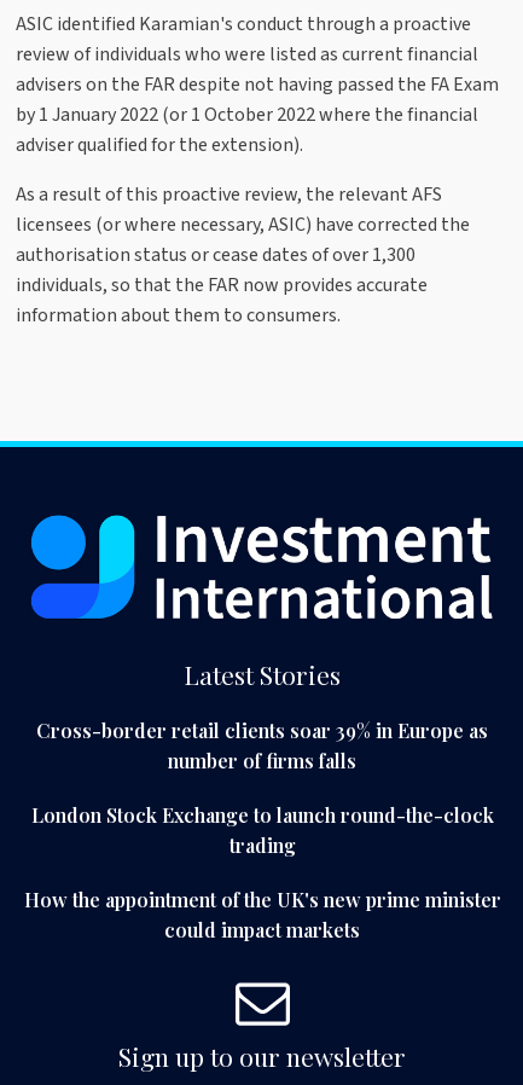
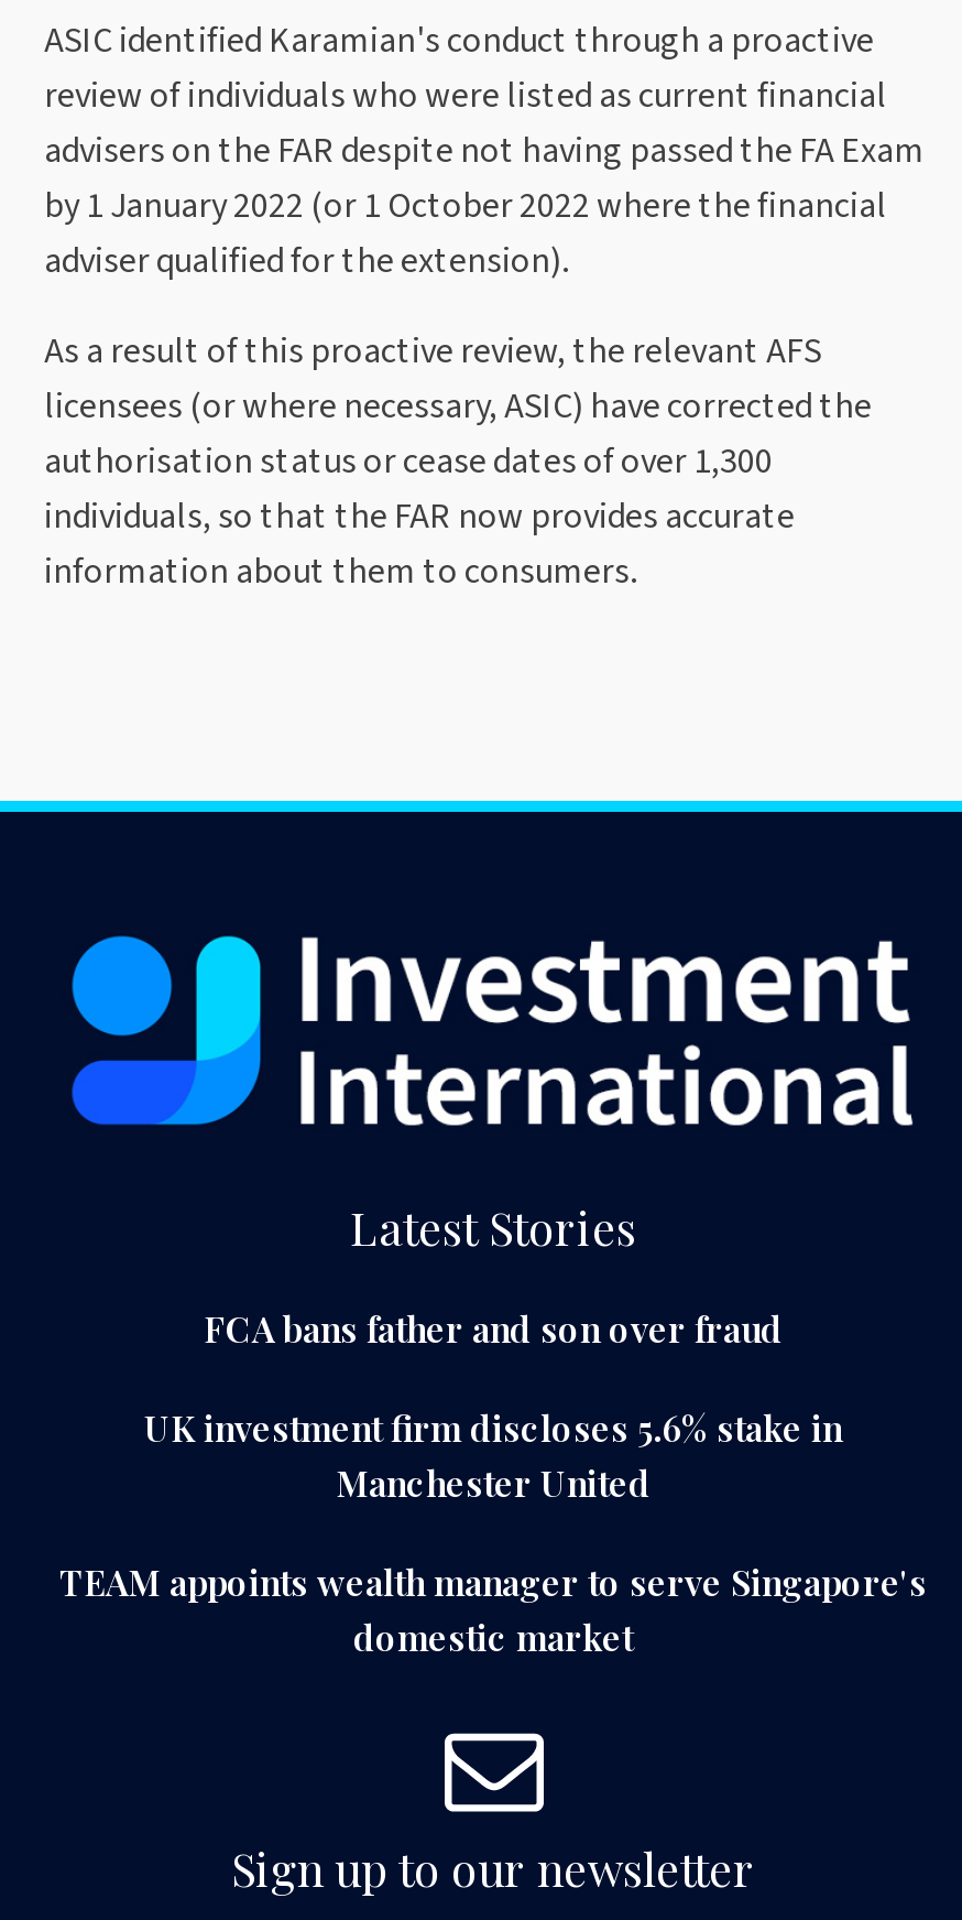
[36,718,488,773] Cross-border retail clients soar 39% in Europe as | number of firms falls -> [204,1305,783,1352] FCA bans father and son over fraud
[31,802,493,858] London Stock Exchange to launch round-the-clock | trading -> [144,1404,842,1506] UK investment firm discloses 5.6% stake in | Manchester United
[24,887,501,942] How the appointment of the UK's new prime minister | could impact markets -> [59,1559,927,1660] TEAM appoints wealth manager to serve Singapore's | domestic market

